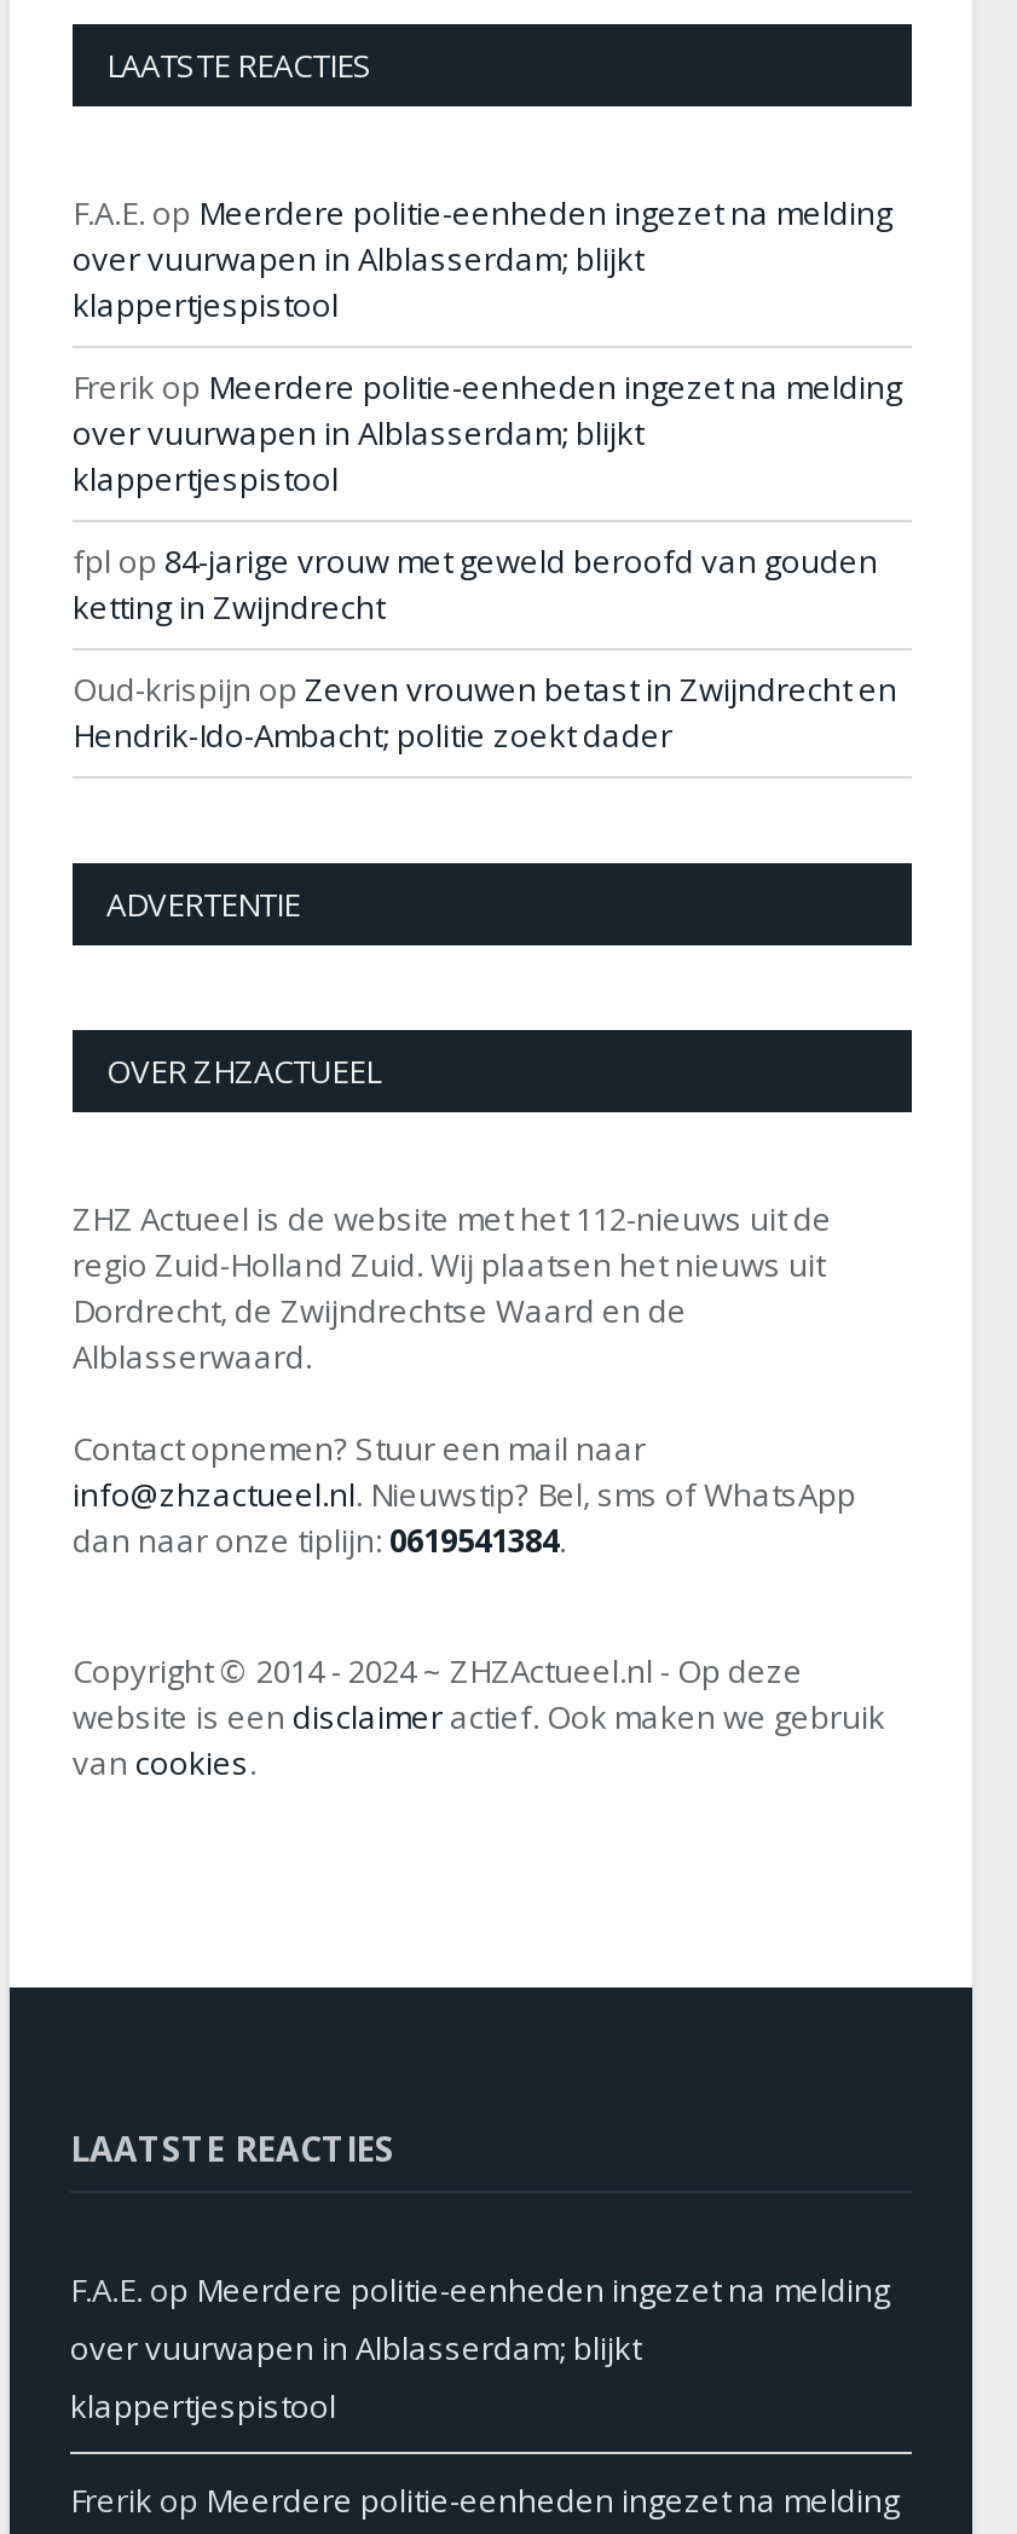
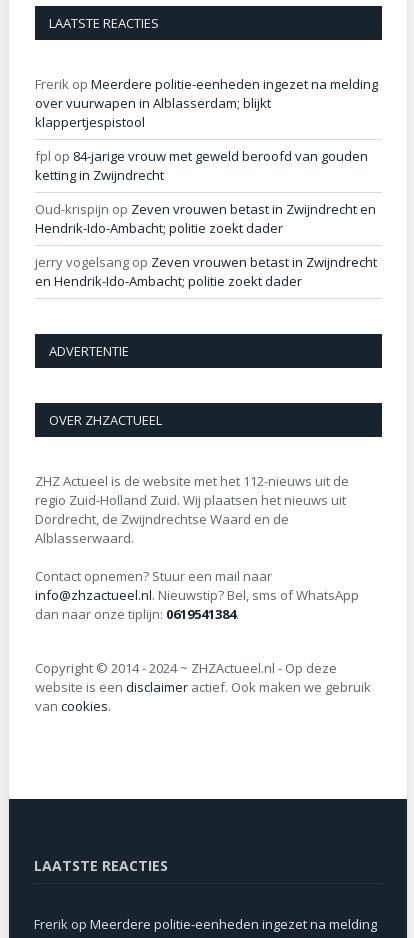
[73,192,892,327] F.A.E. op Meerdere politie-eenheden ingezet na melding | over vuurwapen in Alblasserdam; blijkt | klappertjespistool -> none
none -> [35,253,377,290] jerry vogelsang op Zeven vrouwen betast in Zwijndrecht | en Hendrik-Ido-Ambacht; politie zoekt dader
[70,2269,890,2428] F.A.E. op Meerdere politie-eenheden ingezet na melding | over vuurwapen in Alblasserdam; blijkt | klappertjespistool -> none

